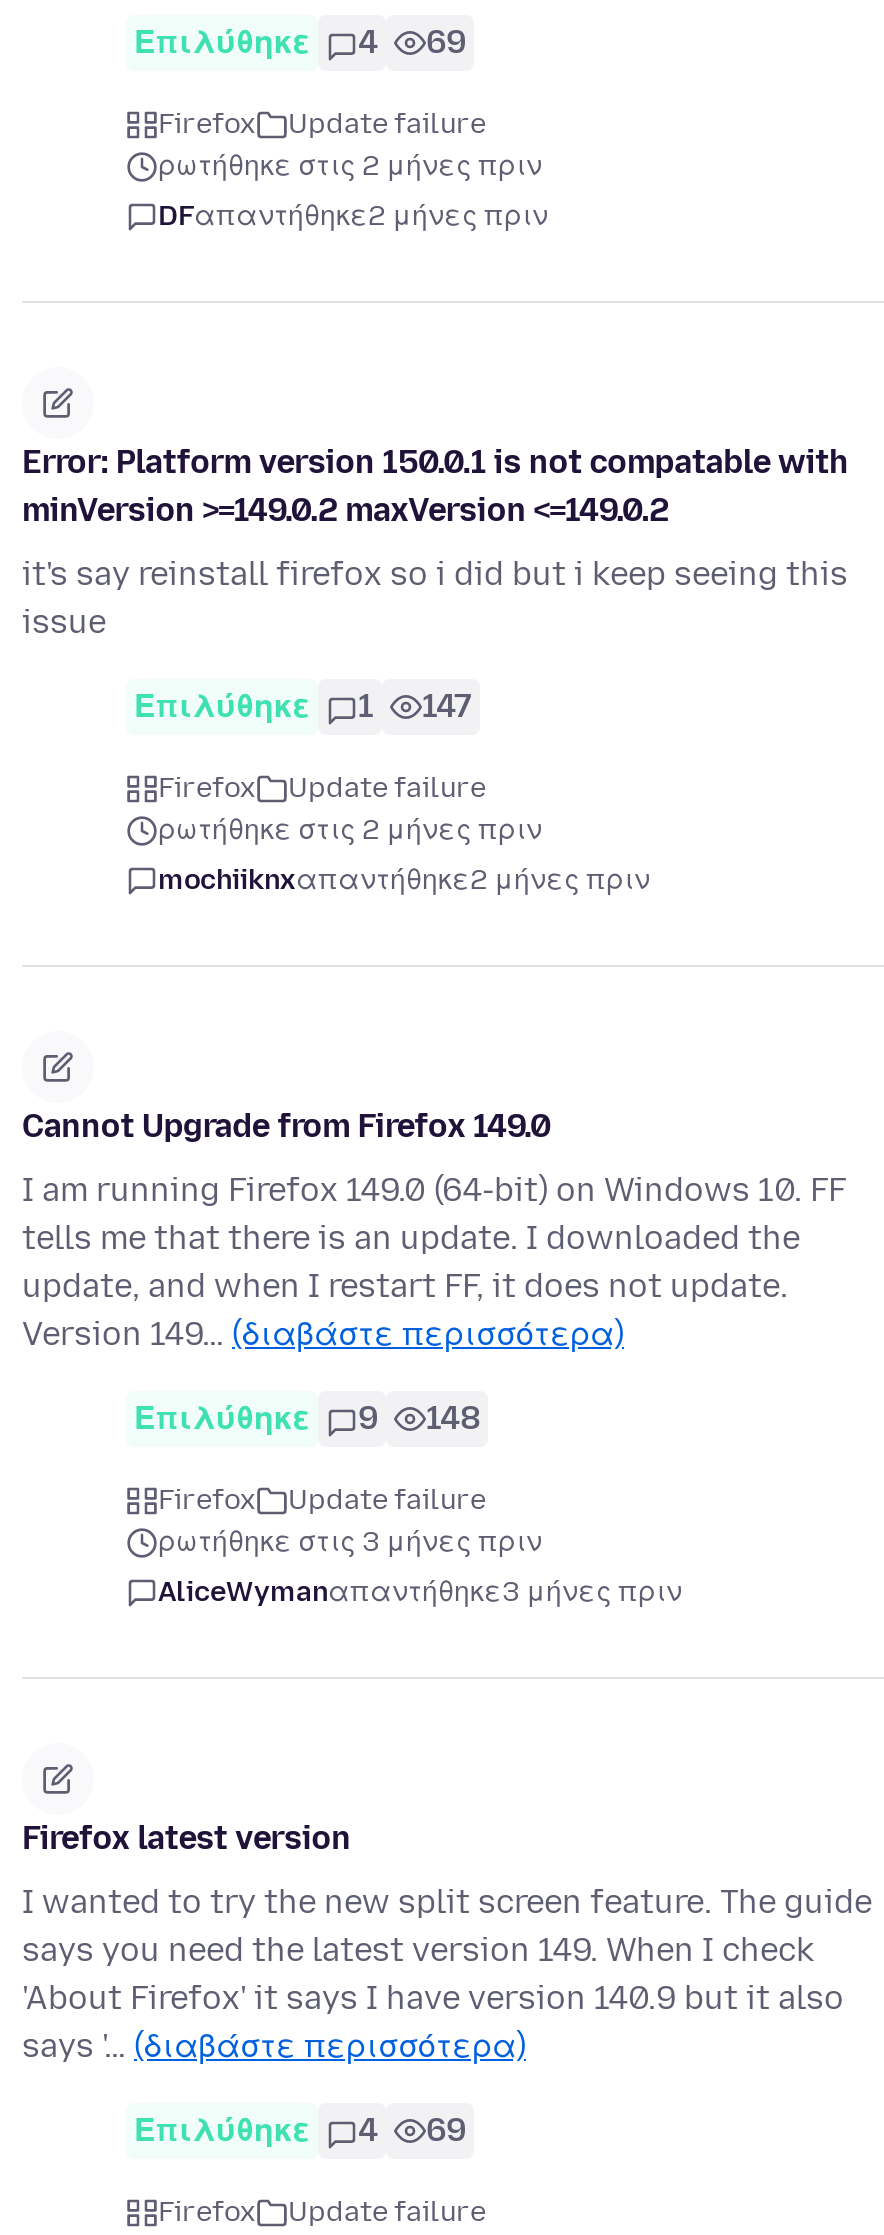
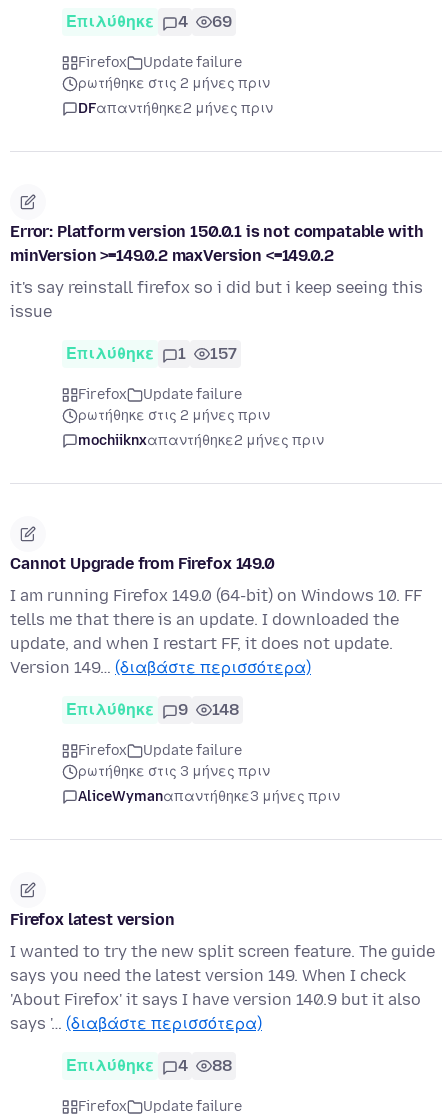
[134,688,472,726] Επιλύθηκε 1 147 -> [66,344,237,363] Επιλύθηκε 1 157
[134,2112,466,2150] Επιλύθηκε 4 69 -> [66,1056,232,1075] Επιλύθηκε 4 88

